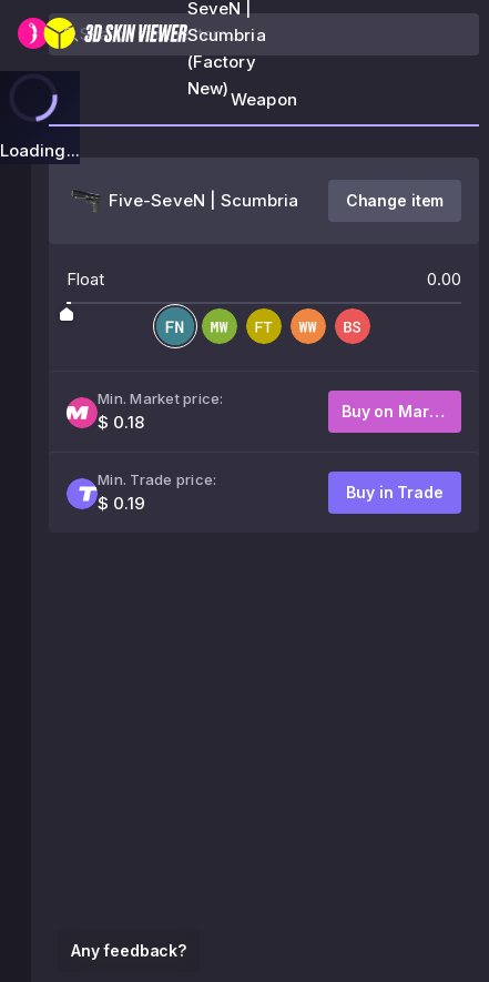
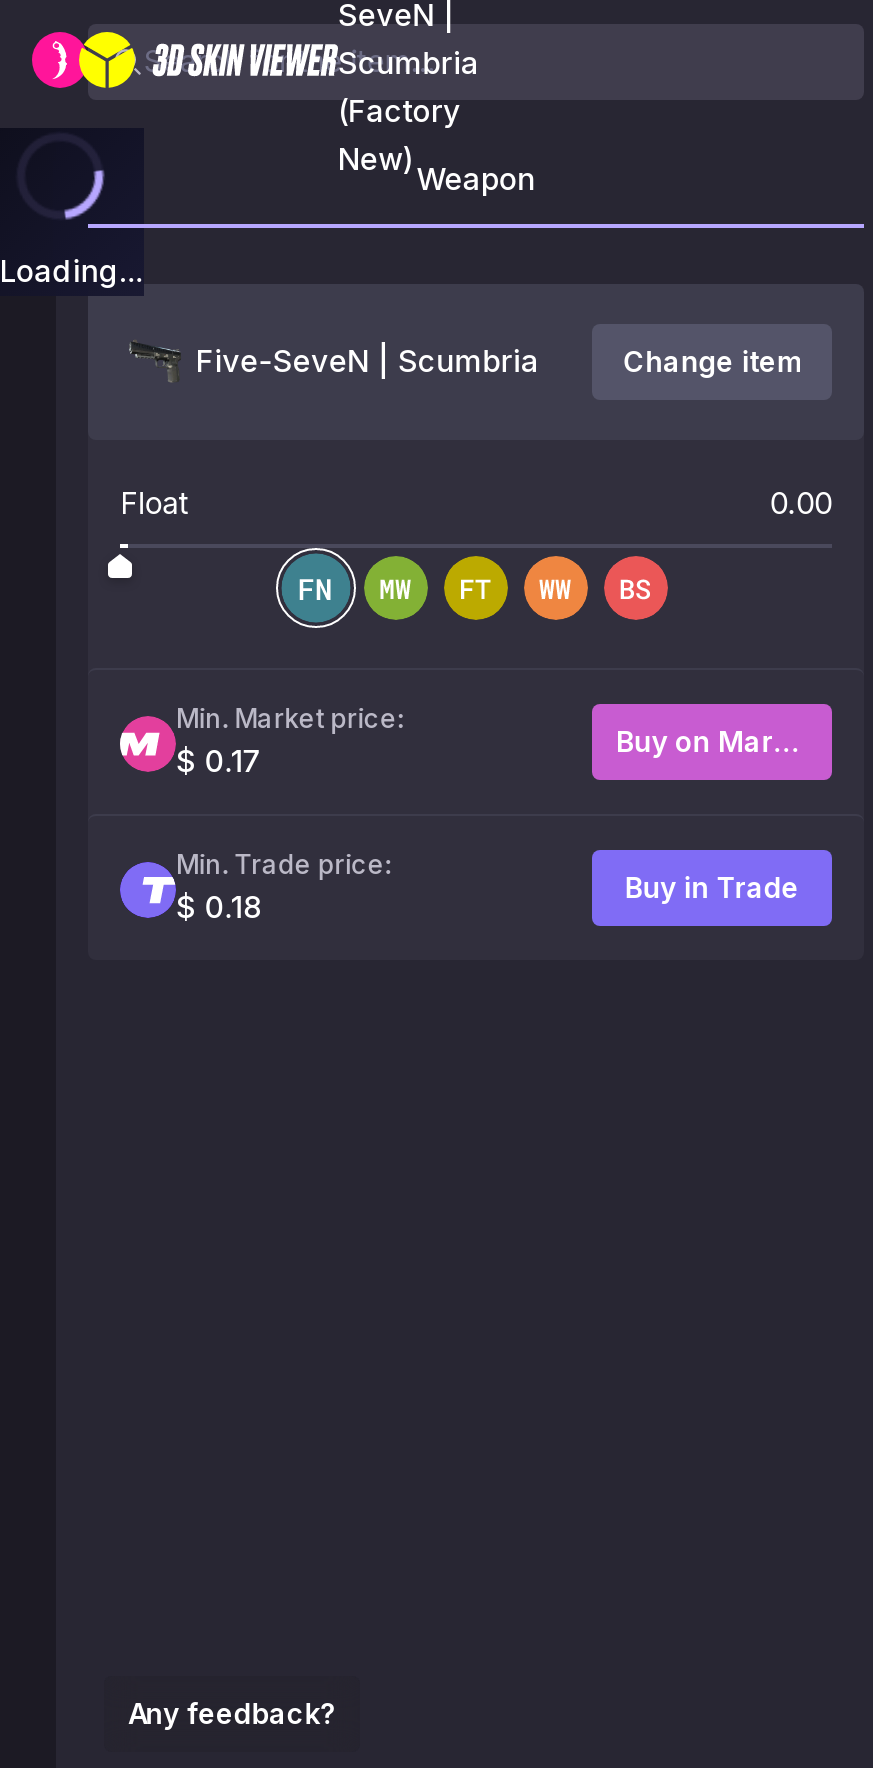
[98,412,145,433] $ 0.18 -> [176,742,261,780] $ 0.17
[98,493,146,514] $ 0.19 -> [176,888,261,926] $ 0.18

